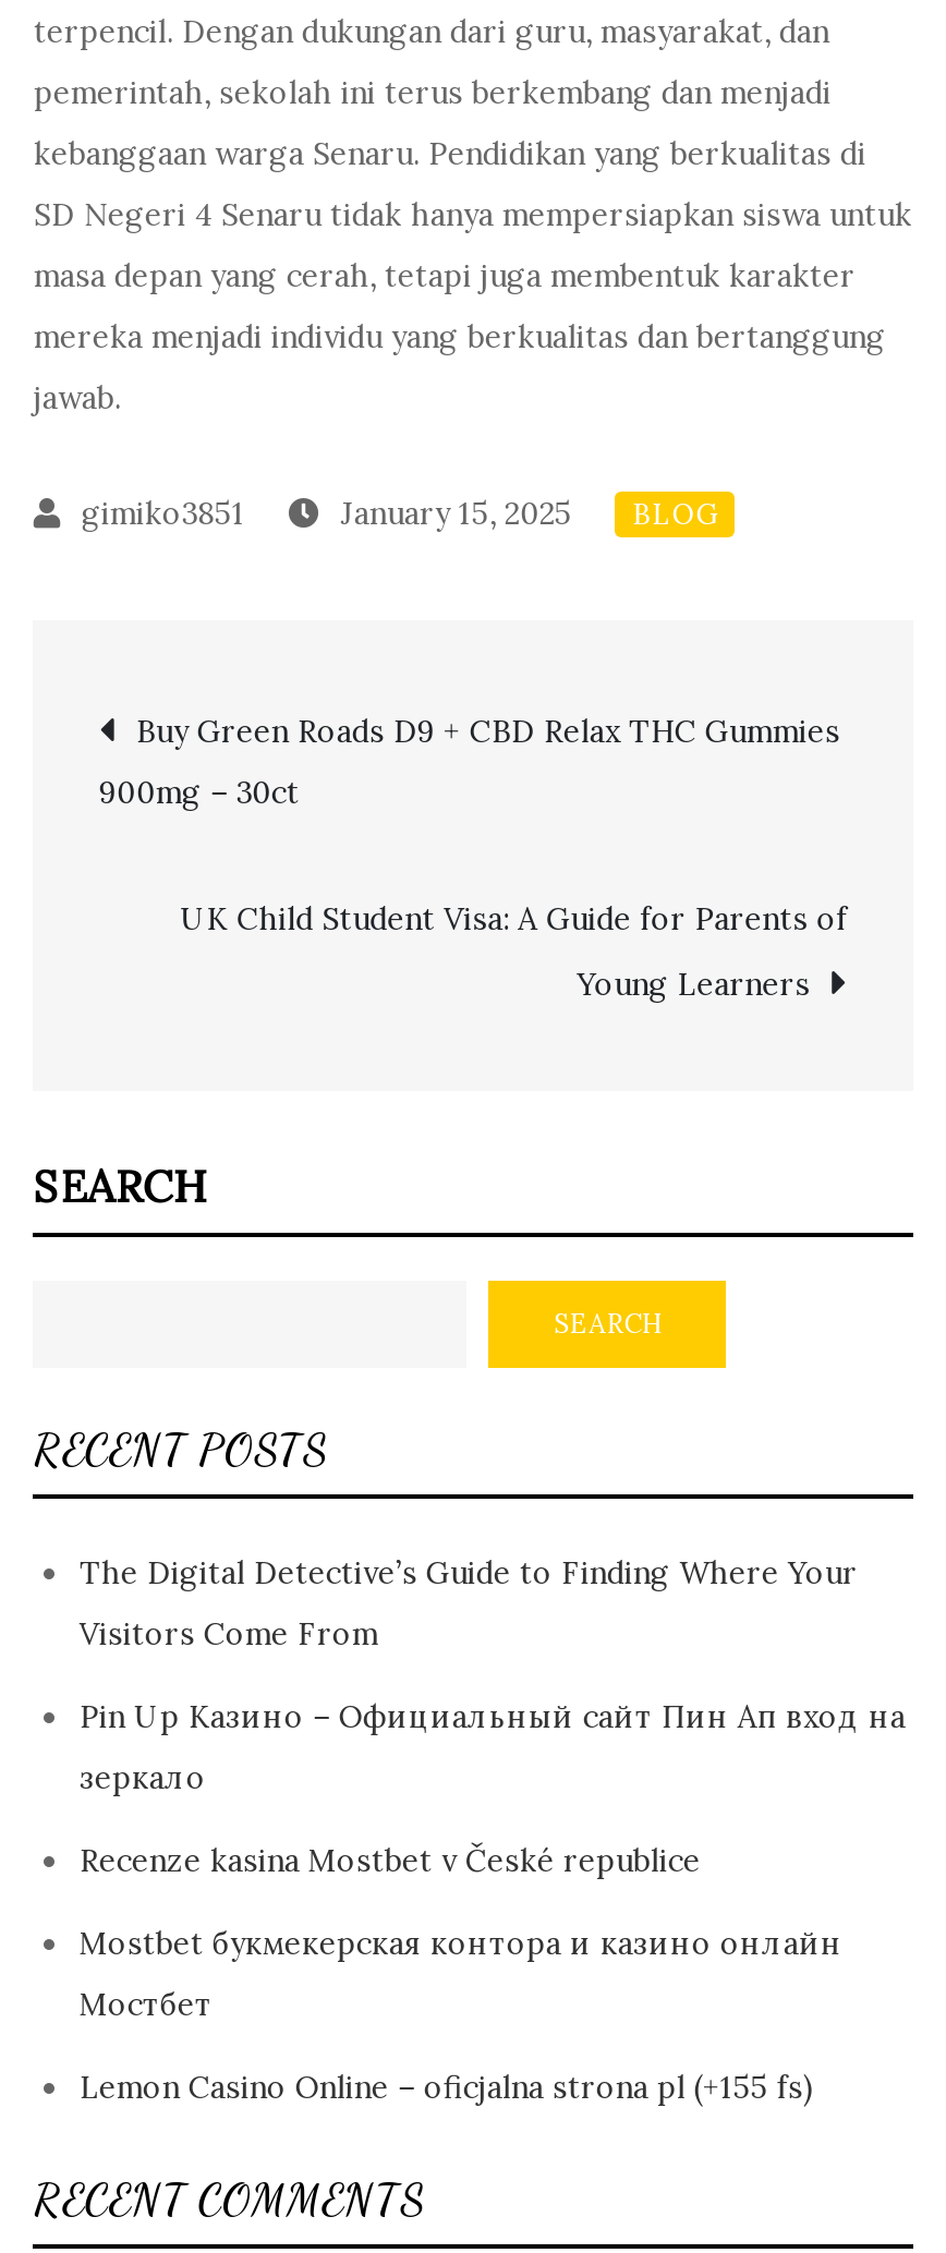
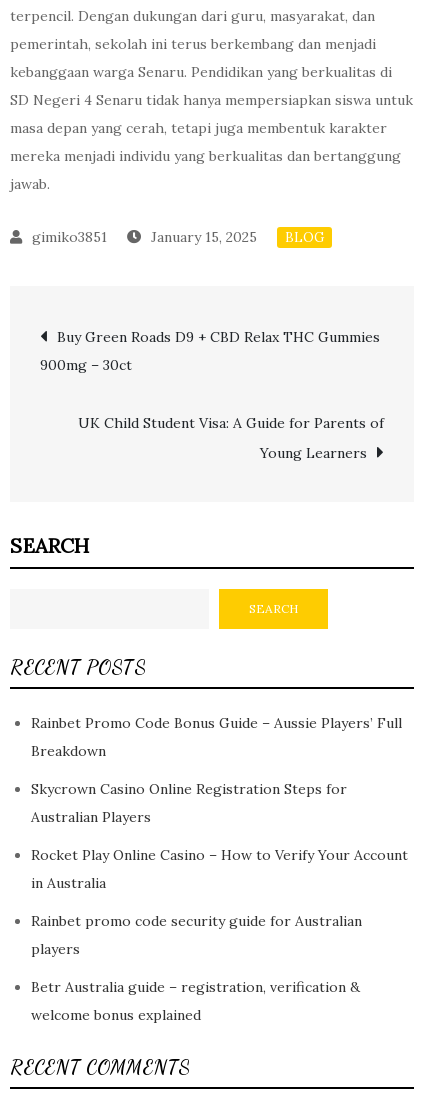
[79,1554,905,2108] The Digital Detective’s Guide to Finding Where Your | Visitors Come From | Pin Up Казино – Официальный сайт Пин Ап вход на | зеркало | Recenze kasina Mostbet v České republice | Mostbet букмекерская контора и казино онлайн | Мостбет | Lemon Casino Online – oficjalna strona pl (+155 fs) -> [31,714,408,1024] Rainbet Promo Code Bonus Guide – Aussie Players’ Full | Breakdown | Skycrown Casino Online Registration Steps for | Australian Players | Rocket Play Online Casino – How to Verify Your Account | in Australia | Rainbet promo code security guide for Australian | players | Betr Australia guide – registration, verification & | welcome bonus explained

